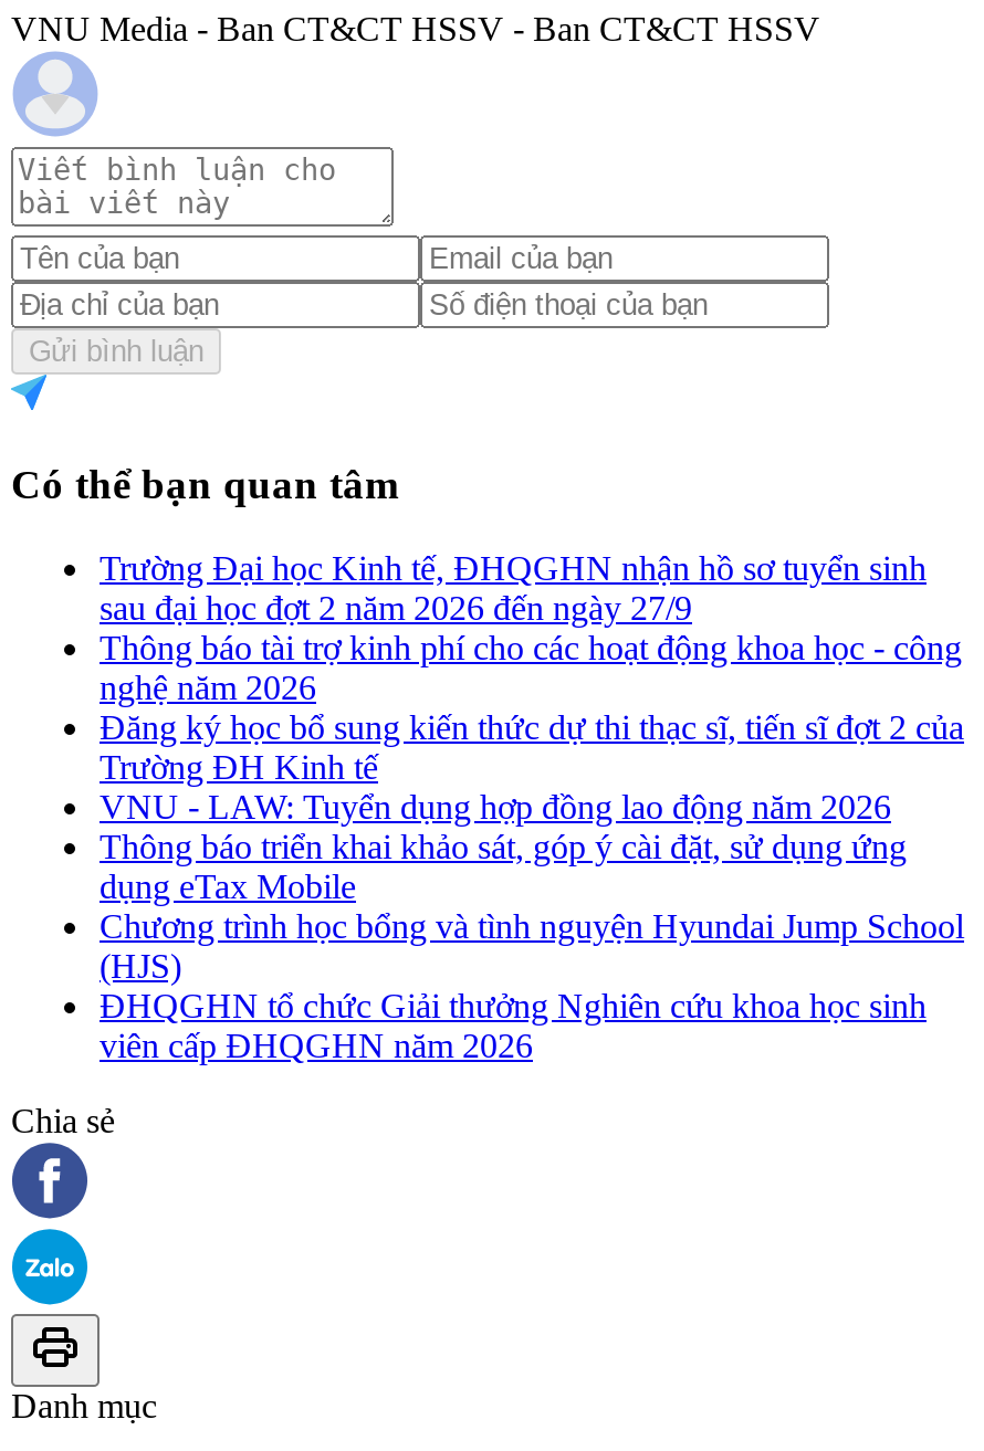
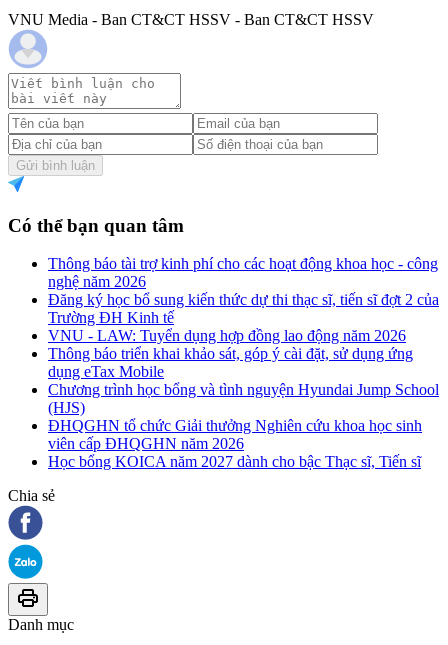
[100,550,927,627] Trường Đại học Kinh tế, ĐHQGHN nhận hồ sơ tuyển sinh | sau đại học đợt 2 năm 2026 đến ngày 27/9 -> none
moved [100,629,964,1065] -> [48,255,439,452]: Thông báo tài trợ kinh phí cho các hoạt động khoa học - công | nghệ năm 2026 | Đăng ký học bổ sung kiến thức dự thi thạc sĩ, tiến sĩ đợt 2 của | ... | ĐHQGHN tổ chức Giải thưởng Nghiên cứu khoa học sinh | viên cấp ĐHQGHN năm 2026
none -> [48,453,421,470] Học bổng KOICA năm 2027 dành cho bậc Thạc sĩ, Tiến sĩ

